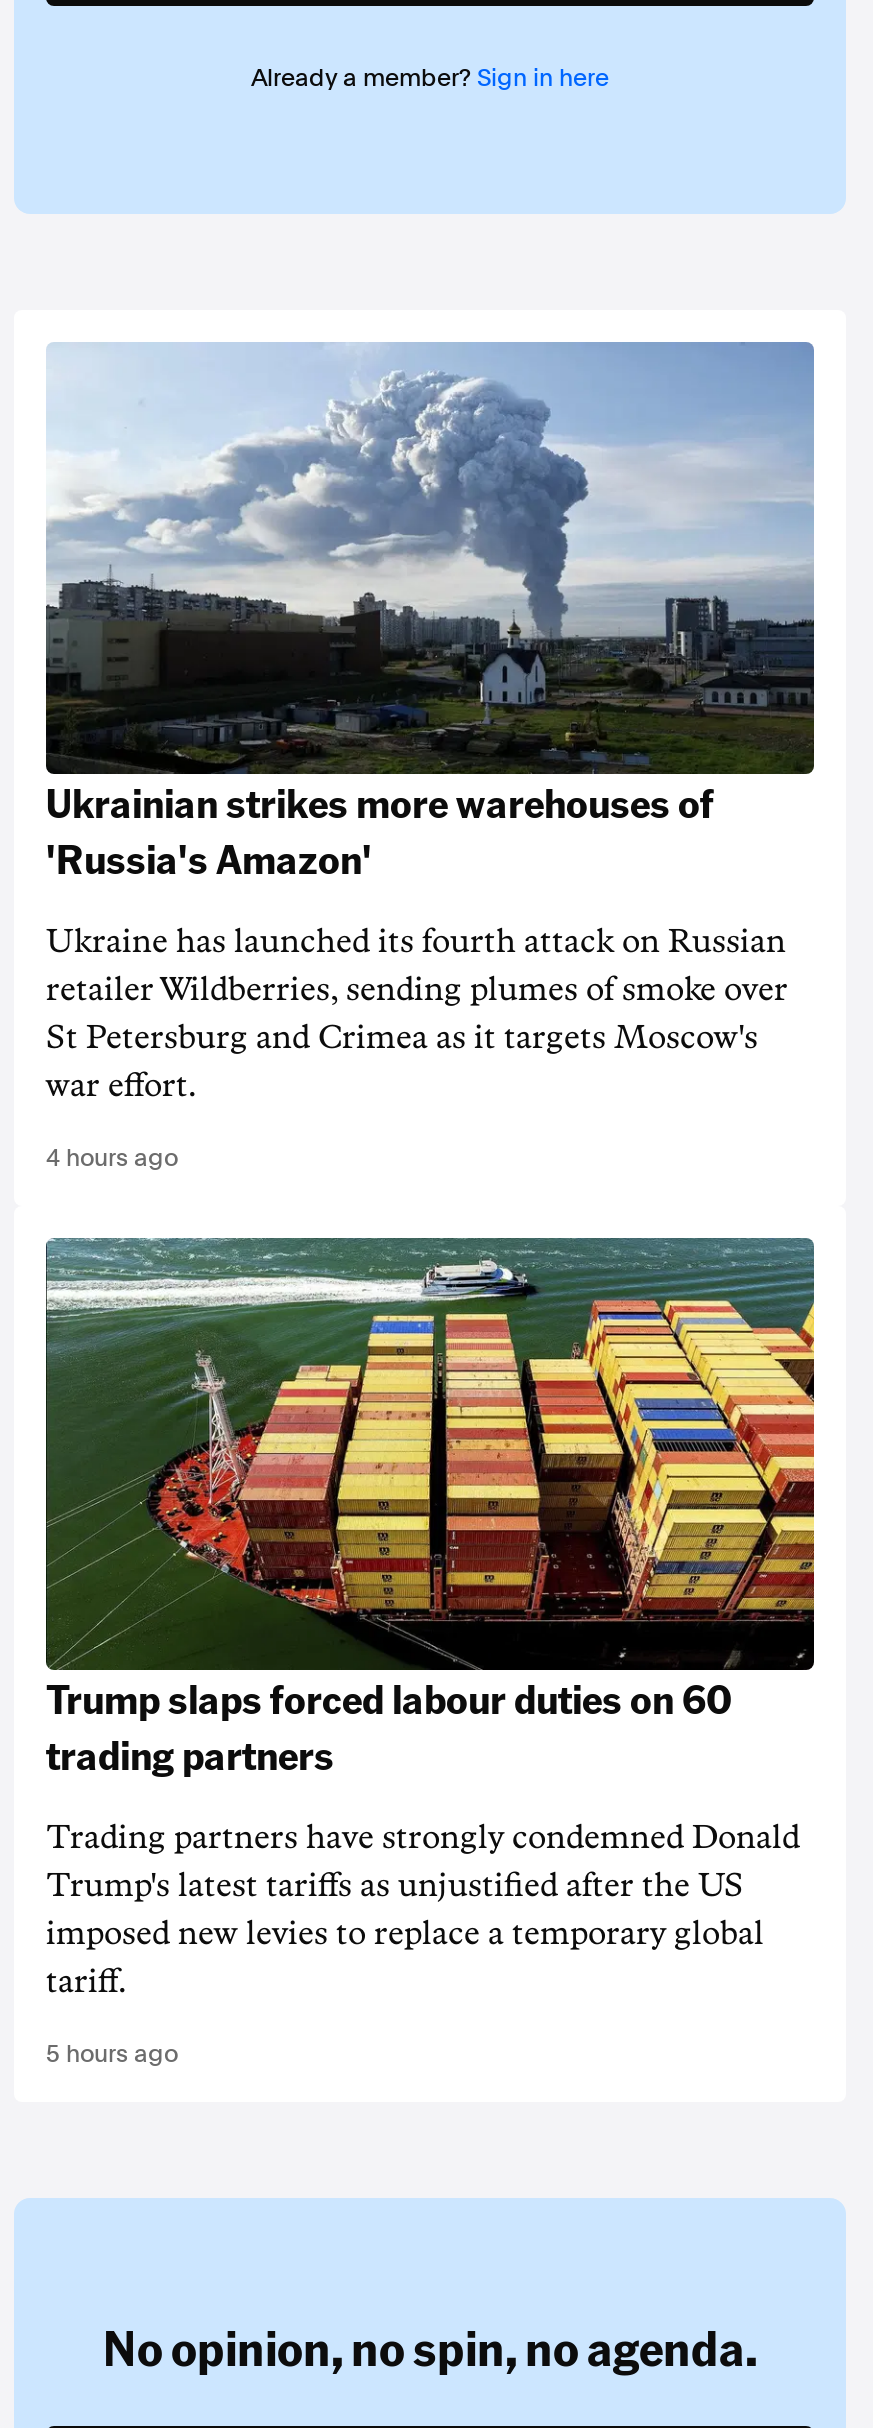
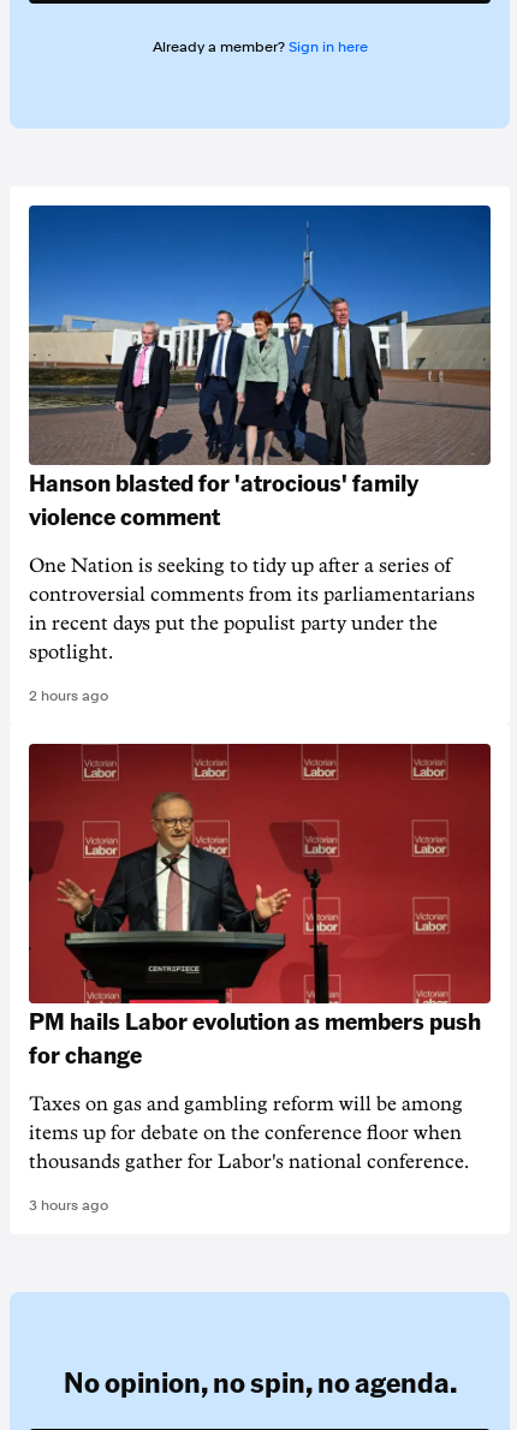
[46,342,814,1172] [image] | Ukrainian strikes more warehouses of | 'Russia's Amazon' | Ukraine has launched its fourth attack on Russian | retailer Wildberries, sending plumes of smoke over | St Petersburg and Crimea as it targets Moscow's | war effort. | 4 hours ago -> [28,204,491,704] [image] | Hanson blasted for 'atrocious' family | violence comment | One Nation is seeking to tidy up after a series of | controversial comments from its parliamentarians | in recent days put the populist party under the | spotlight. | 2 hours ago
[44,1236,816,2068] [image] | Trump slaps forced labour duties on 60 | trading partners | Trading partners have strongly condemned Donald | Trump's latest tariffs as unjustified after the US | imposed new levies to replace a temporary global | tariff. | 5 hours ago -> [28,743,492,1214] [image] | PM hails Labor evolution as members push | for change | Taxes on gas and gambling reform will be among | items up for debate on the conference floor when | thousands gather for Labor's national conference. | 3 hours ago

